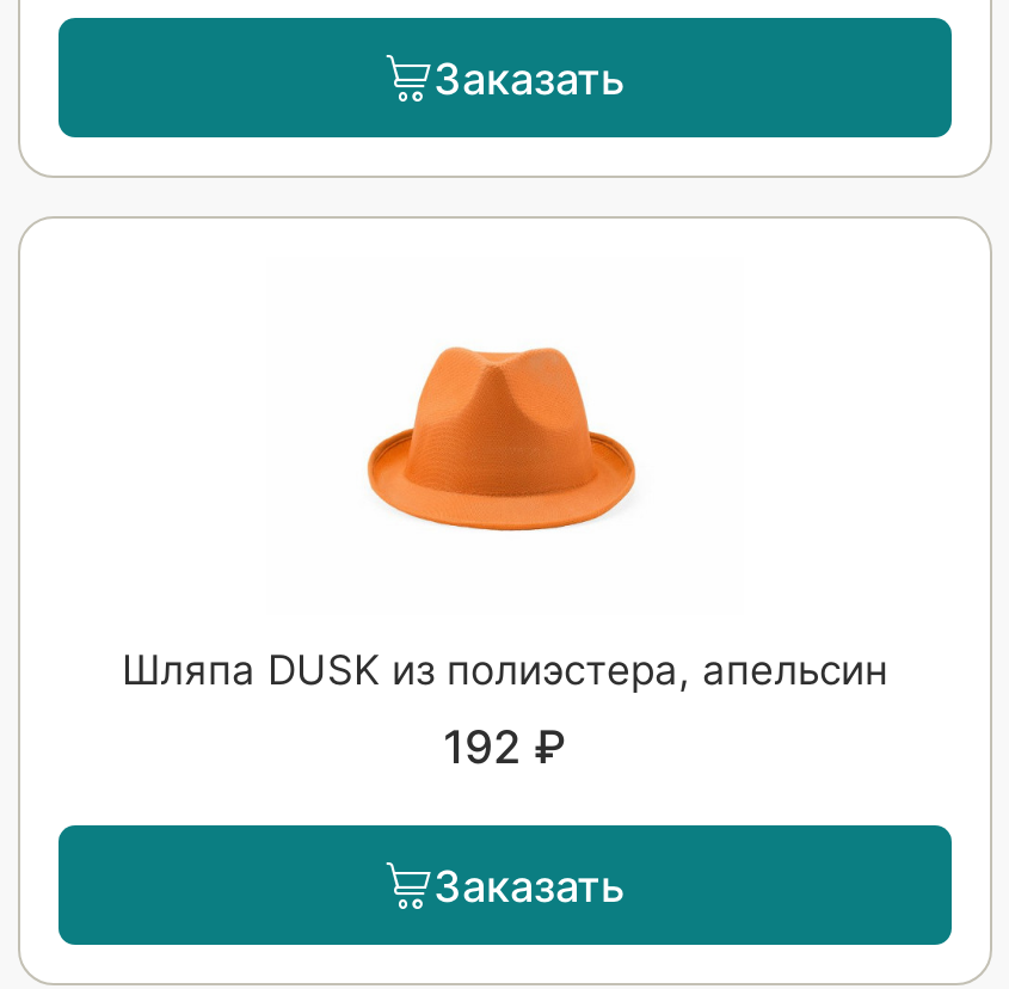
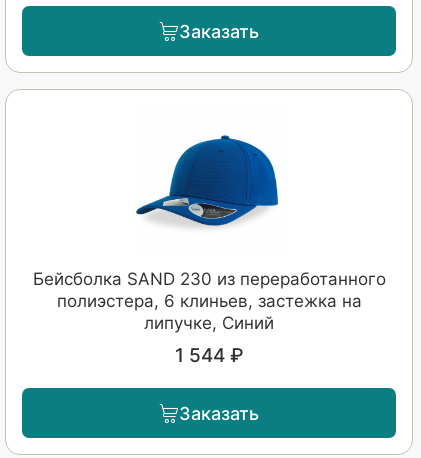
[364,326,651,524] [image] -> [135,135,279,228] [image]
[122,646,888,694] Шляпа DUSK из полиэстера, апельсин -> [32,269,385,333] Бейсболка SAND 230 из переработанного | полиэстера, 6 клиньев, застежка на | липучке, Синий
[443,720,567,775] 192 ₽ -> [174,344,243,367] 1 544 ₽

